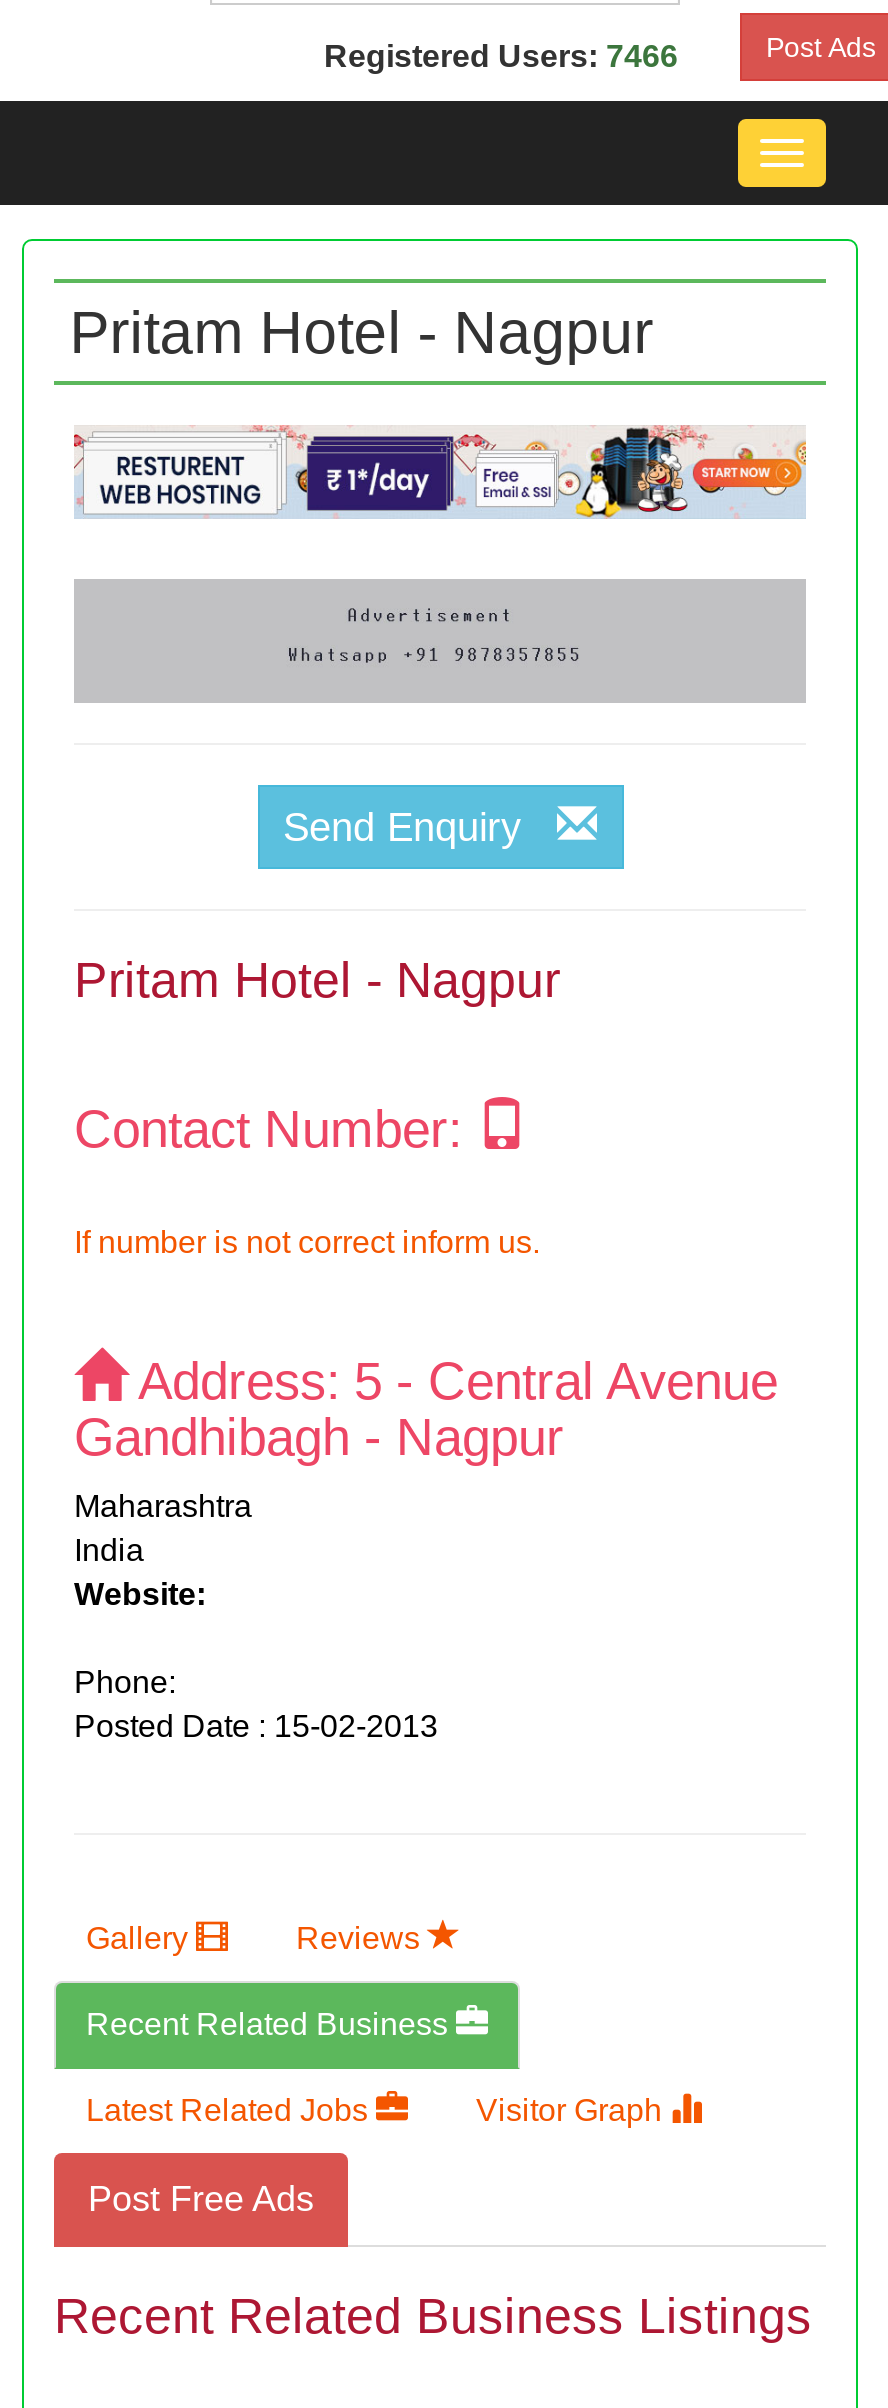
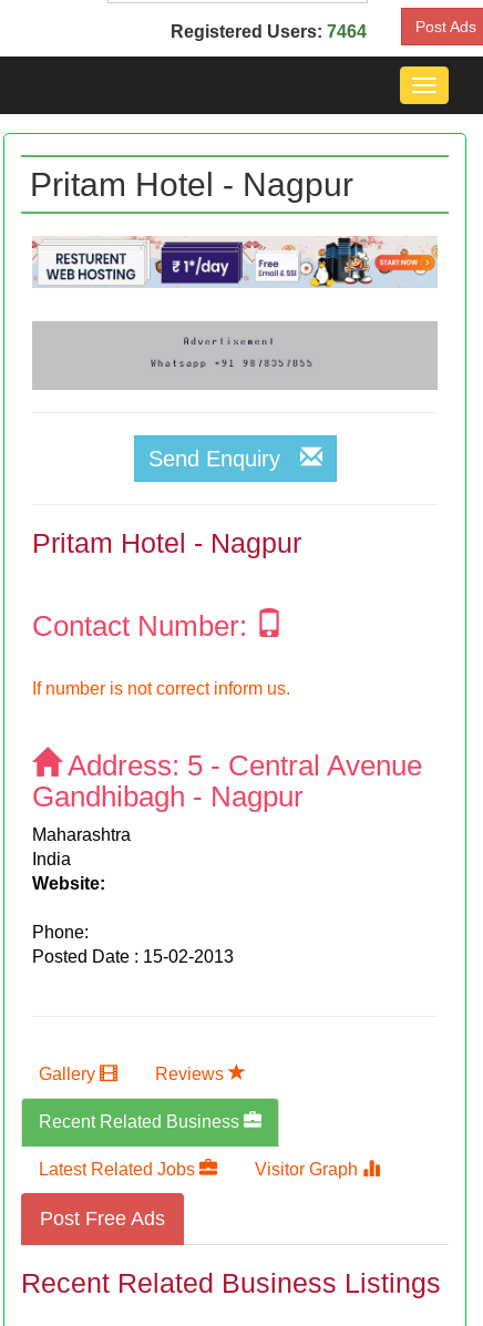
[324,40,678,74] Registered Users: 7466 -> [171,23,367,41] Registered Users: 7464

